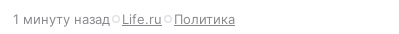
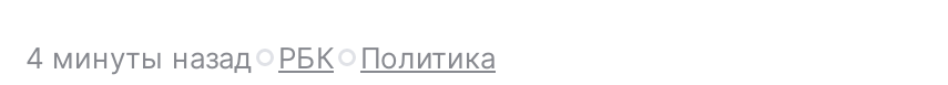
[13,11,162,27] 1 минуту назад | Life.ru -> [26,41,334,76] 4 минуты назад | РБК

